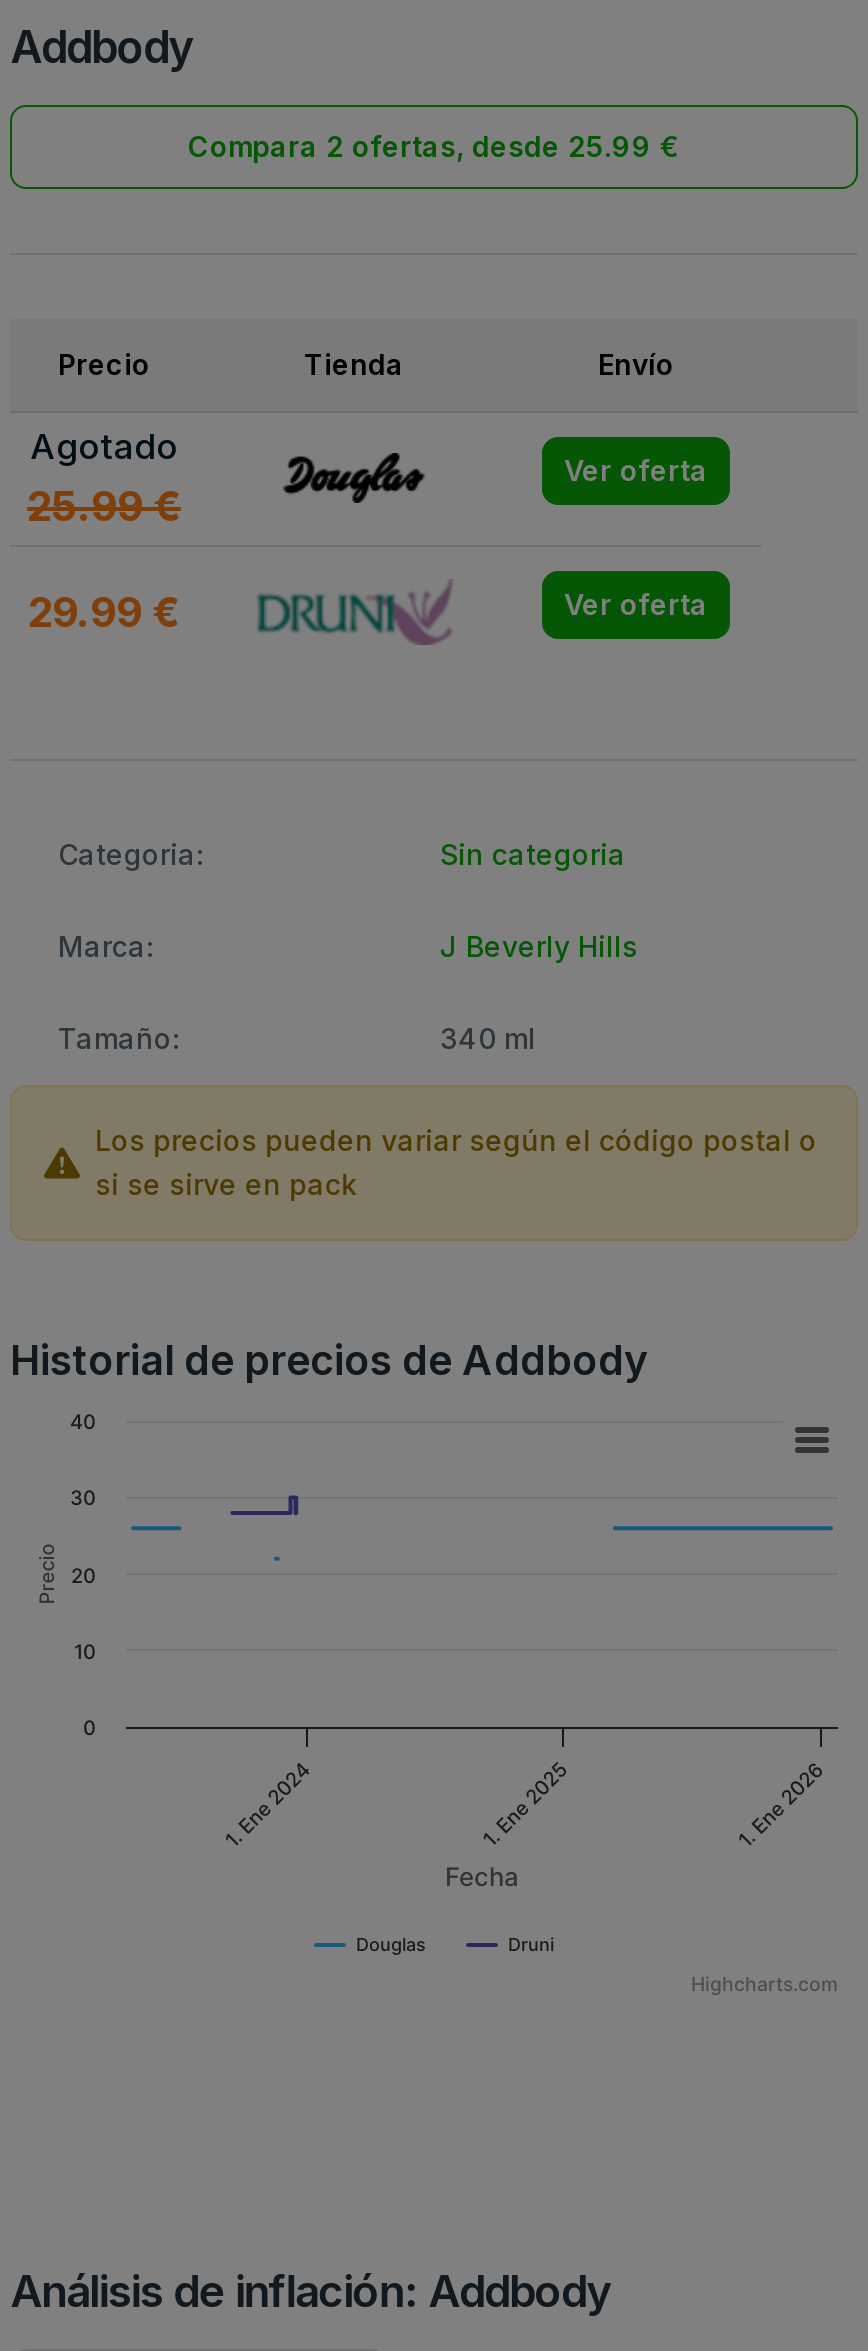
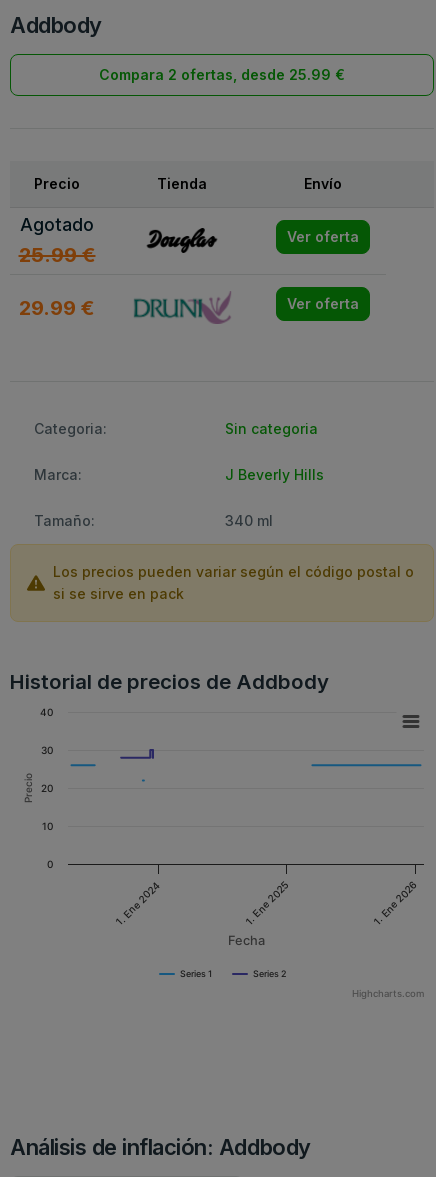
[356,1933,554,1954] Douglas | Druni -> [180,968,287,979] Series 1 | Series 2

